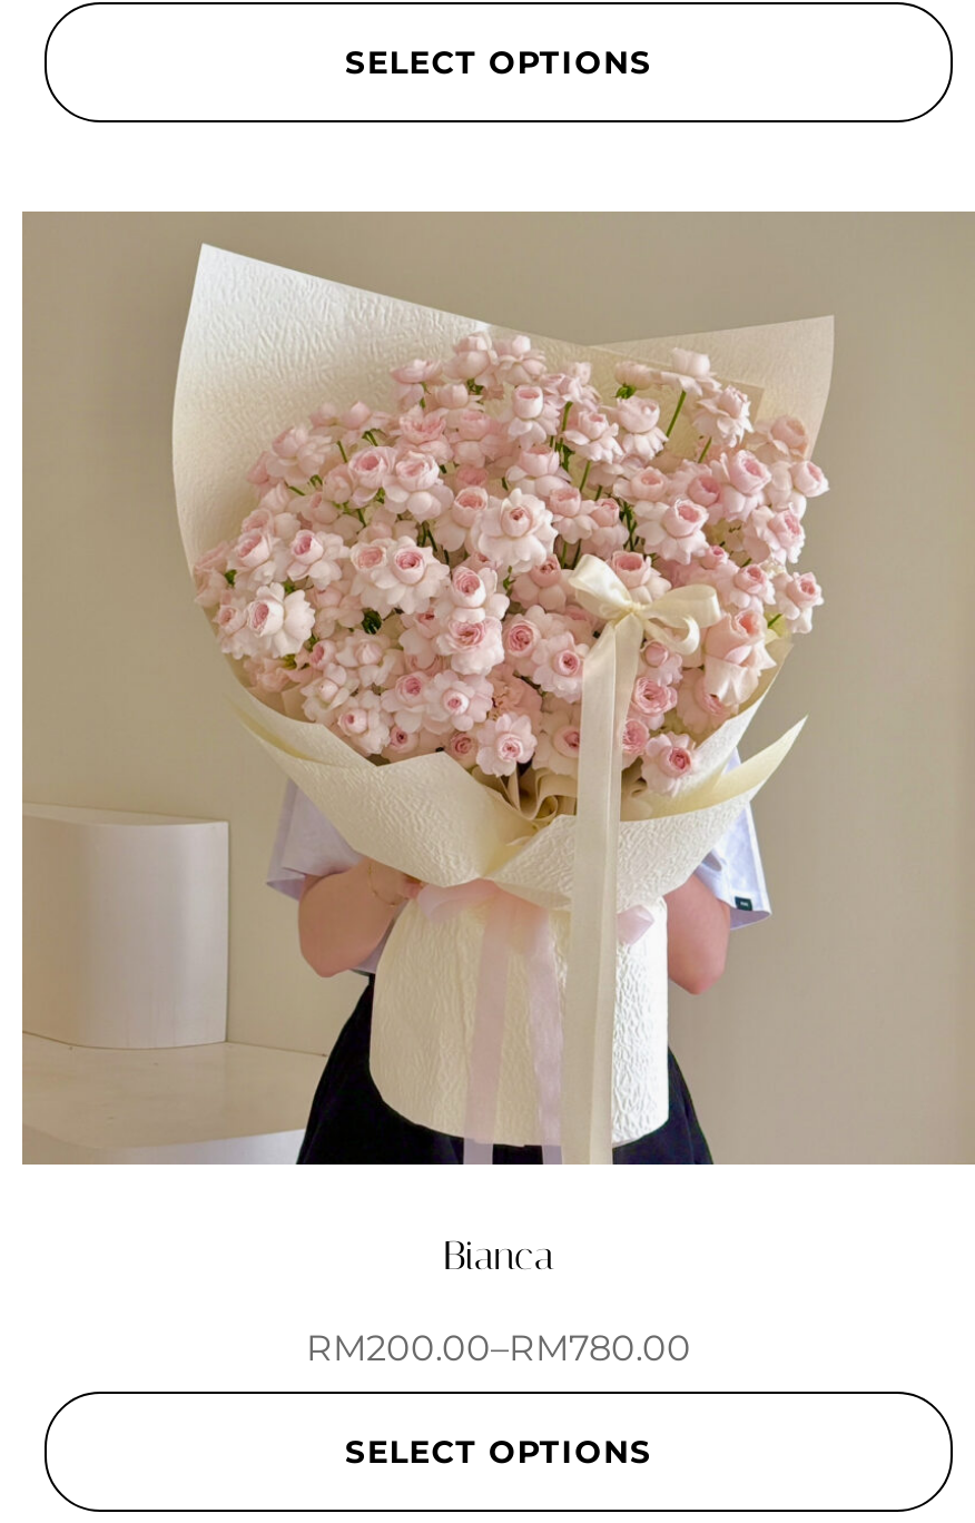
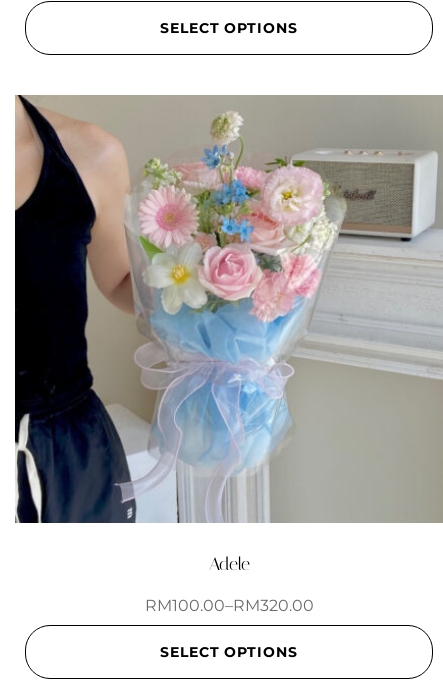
[22,214,968,1280] [image] | Bianca -> [14,95,440,575] [image] | Adele
[306,1327,691,1369] RM200.00–RM780.00 -> [144,596,313,615] RM100.00–RM320.00

